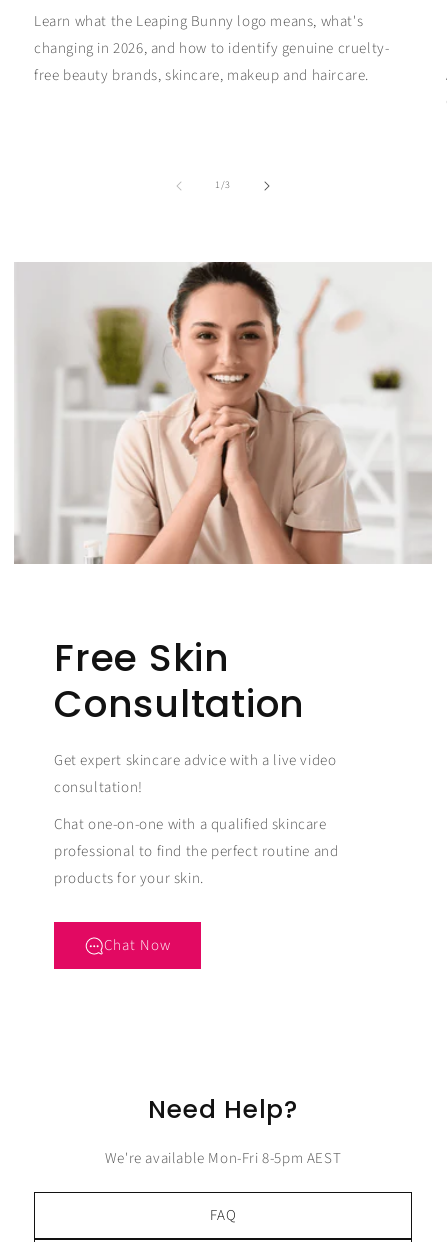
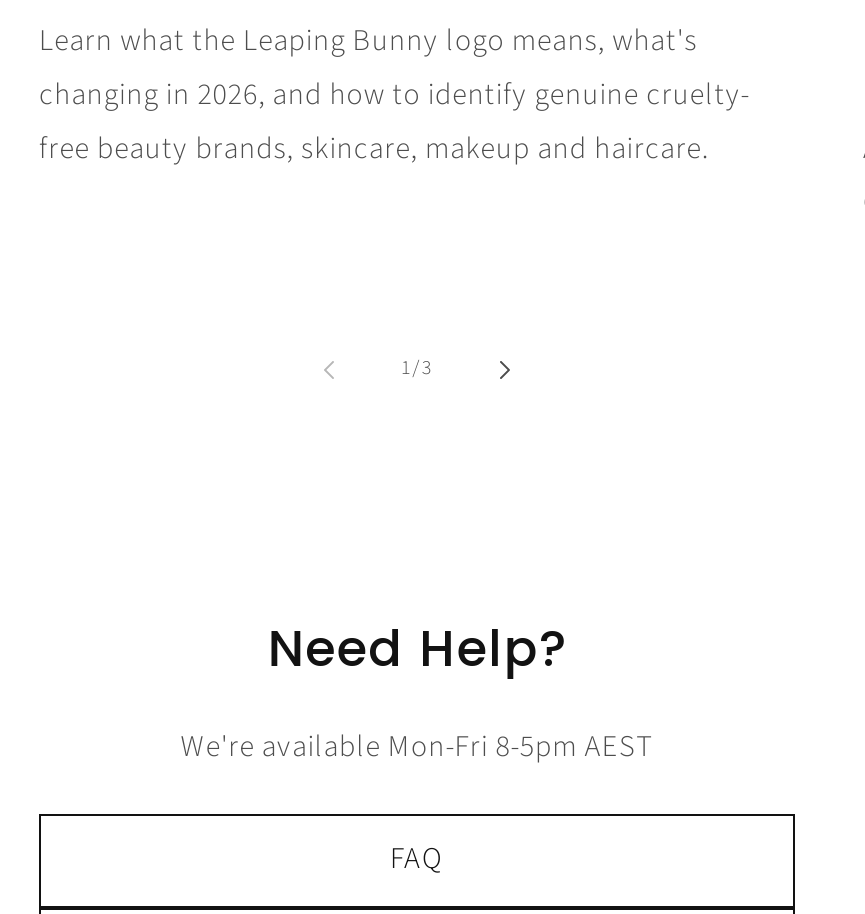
[13,261,432,565] [image] -> none
[54,632,338,956] Free Skin | Consultation | Get expert skincare advice with a live video | consultation! | Chat one-on-one with a qualified skincare | professional to find the perfect routine and | products for your skin. | Chat Now -> none

